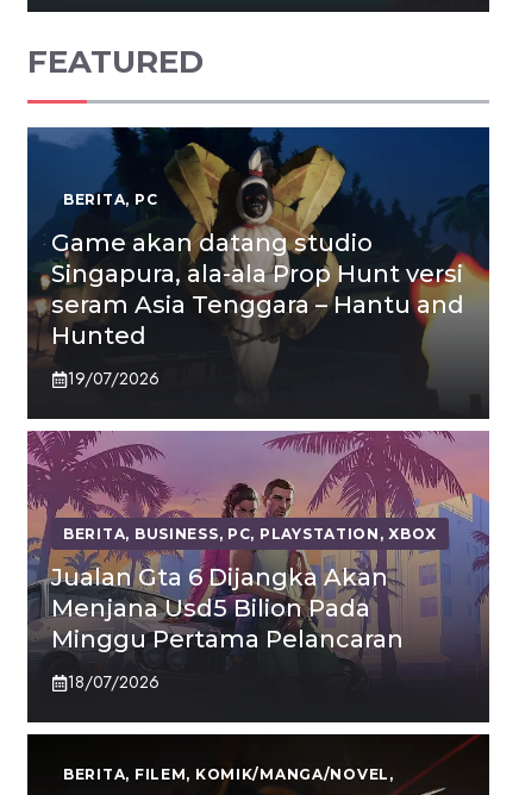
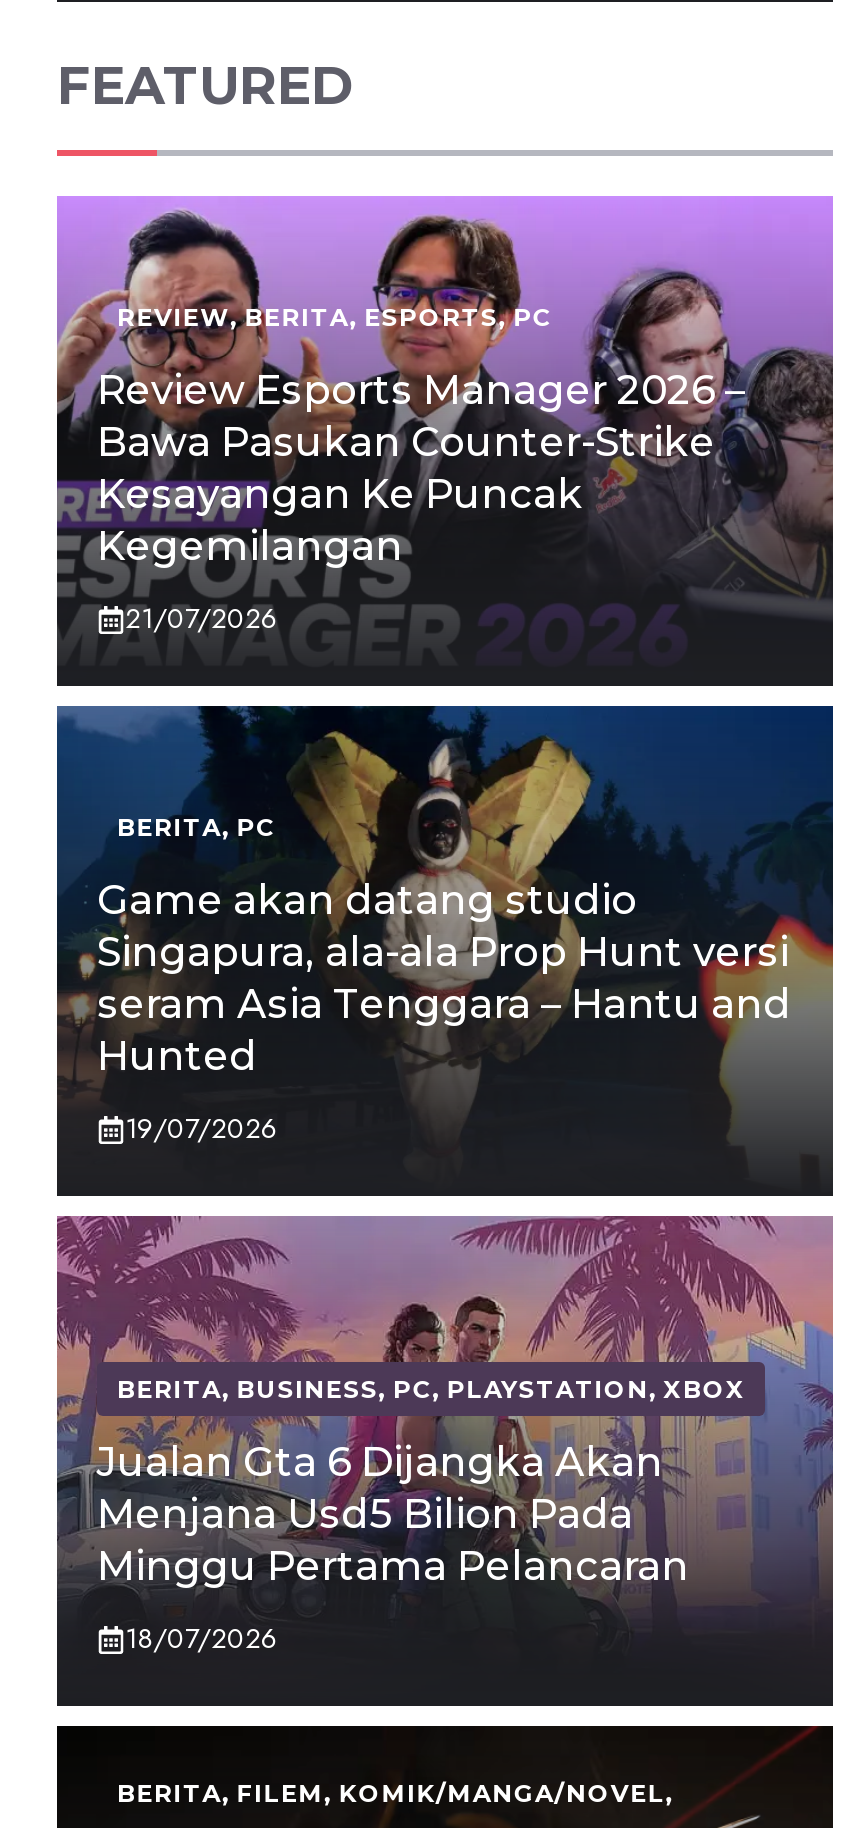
none -> [55,196,835,638] [image] | REVIEW,BERITA, ESPORTS, PC | Review Esports Manager 2026 – | Bawa Pasukan Counter-Strike | Kesayangan Ke Puncak | Kegemilangan | 21/07/2026

